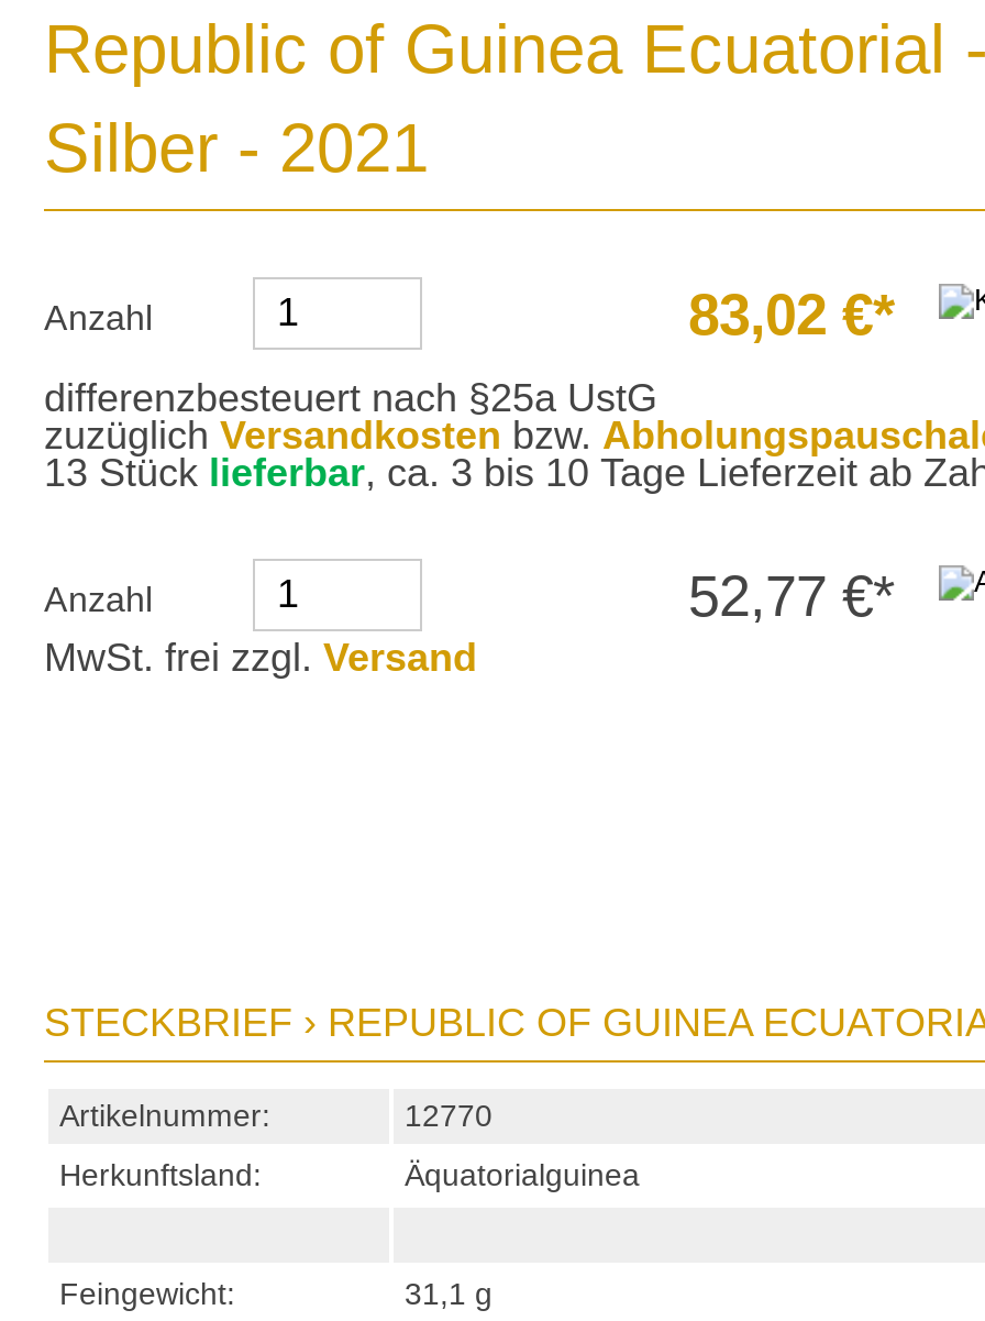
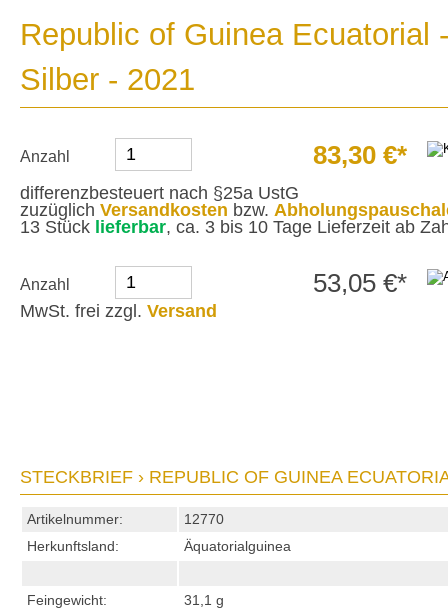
[688,282,895,348] 83,02 €* -> [313,140,407,170] 83,30 €*
[688,563,895,629] 52,77 €* -> [313,268,407,298] 53,05 €*

